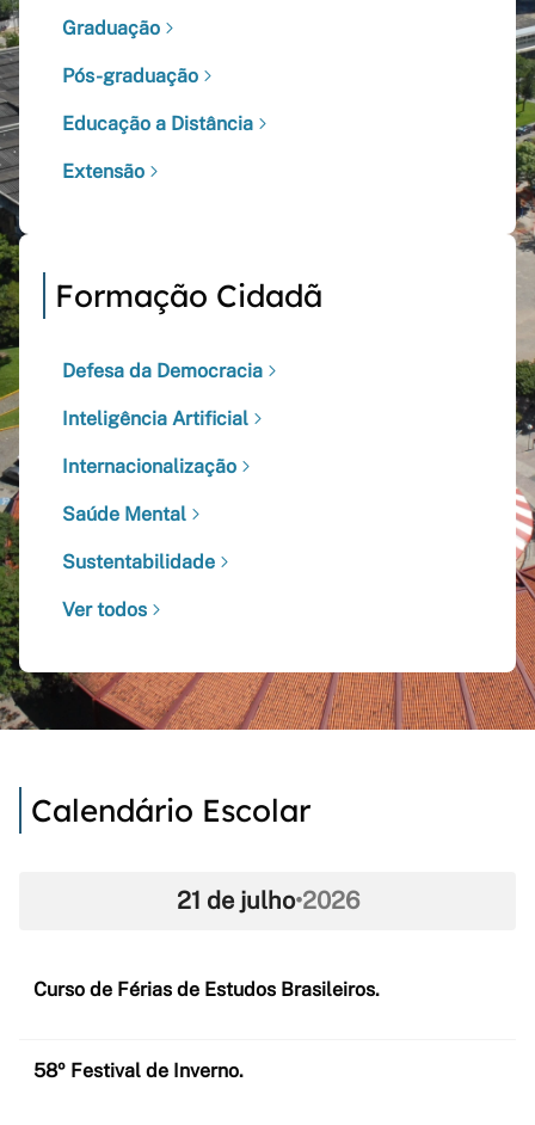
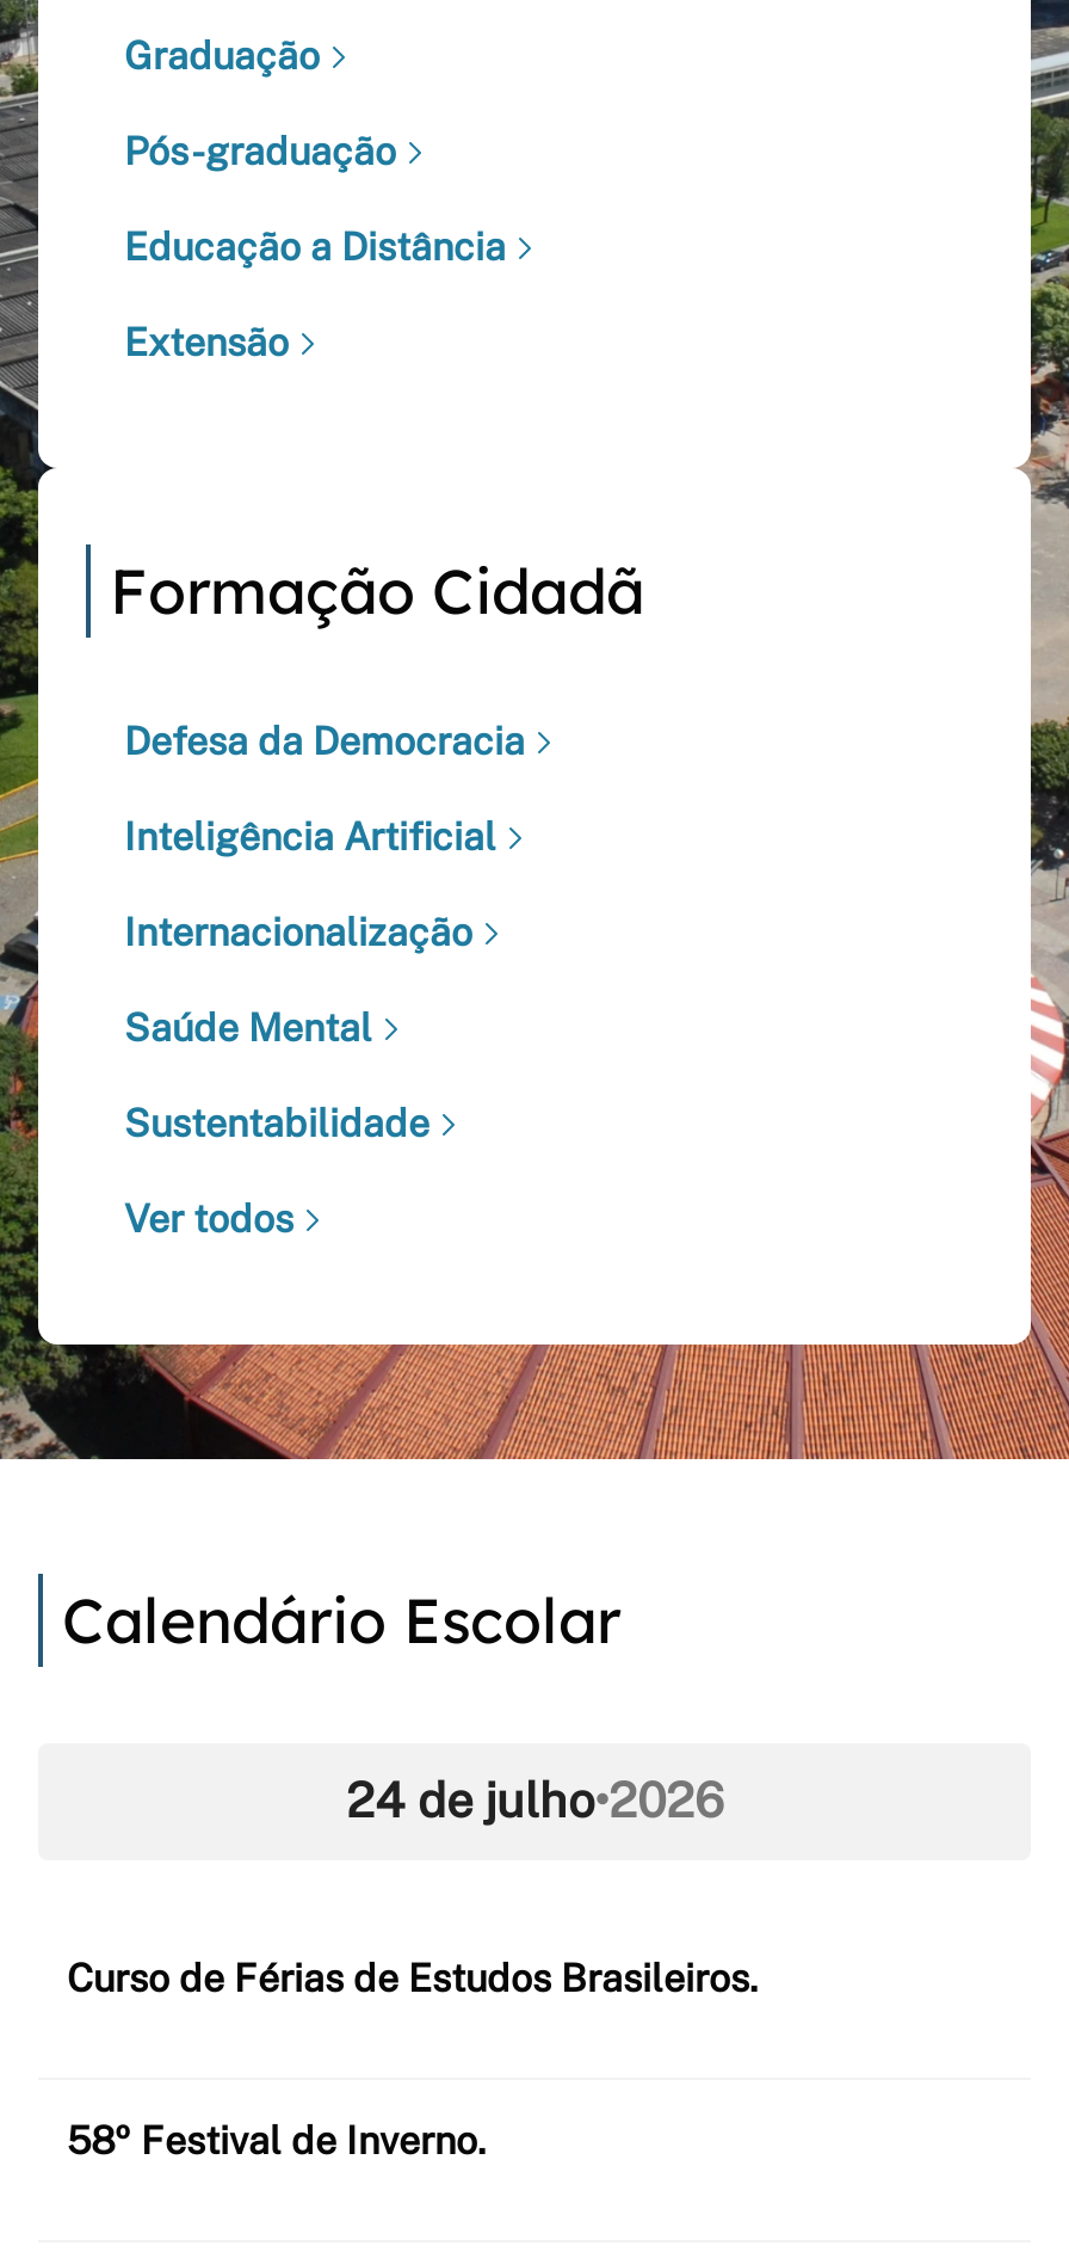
[176,886,359,915] 21 de julho•2026 -> [346,1772,723,1830] 24 de julho•2026

